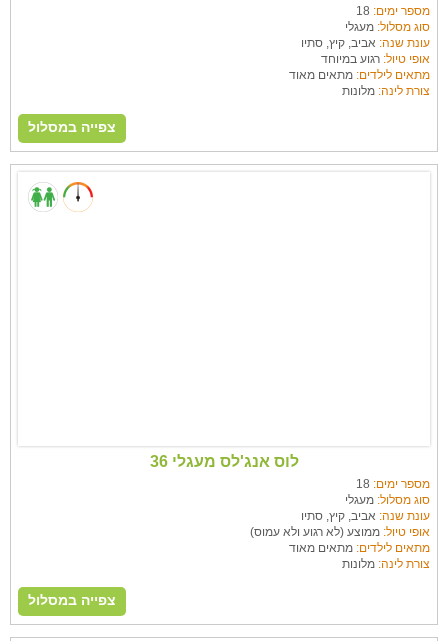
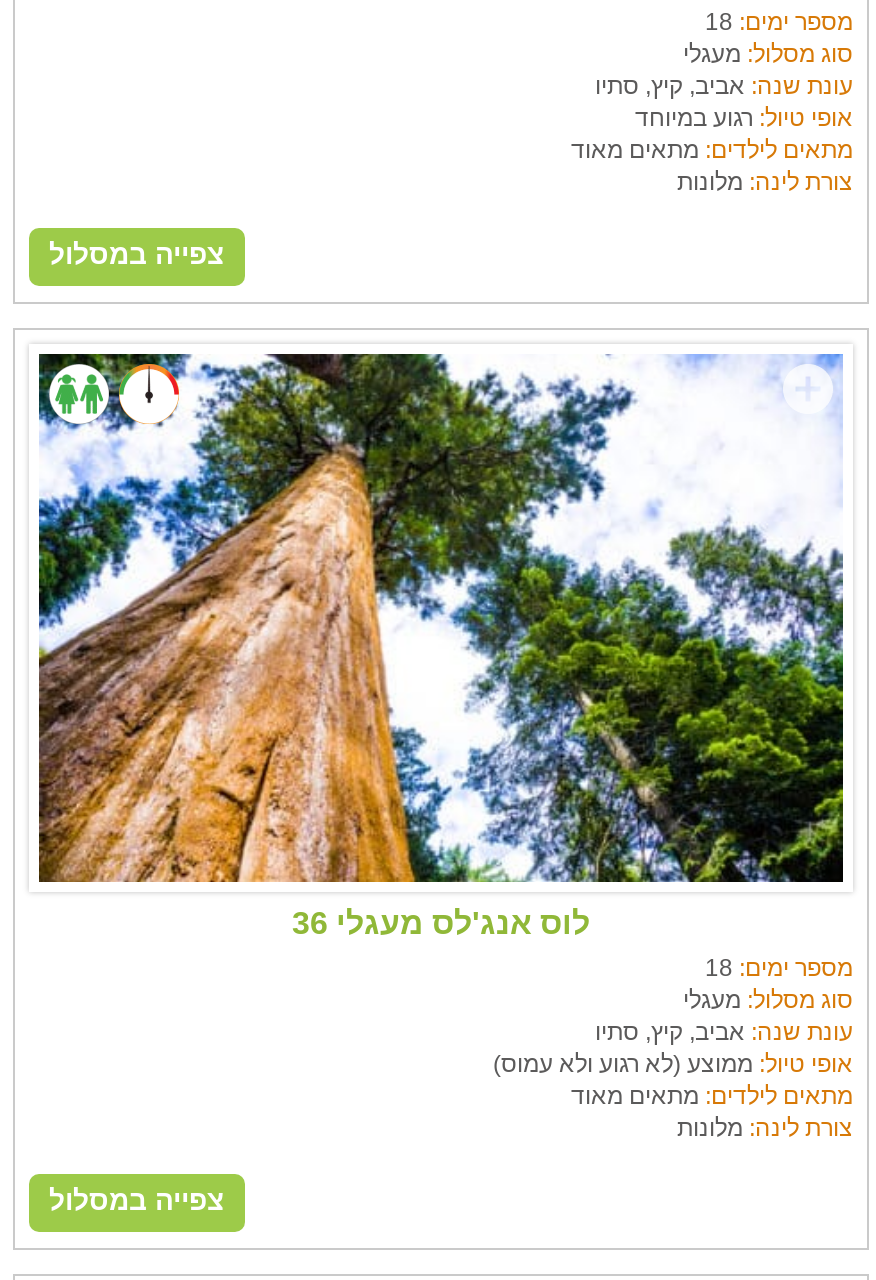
none -> [37,352,845,884] [image]

